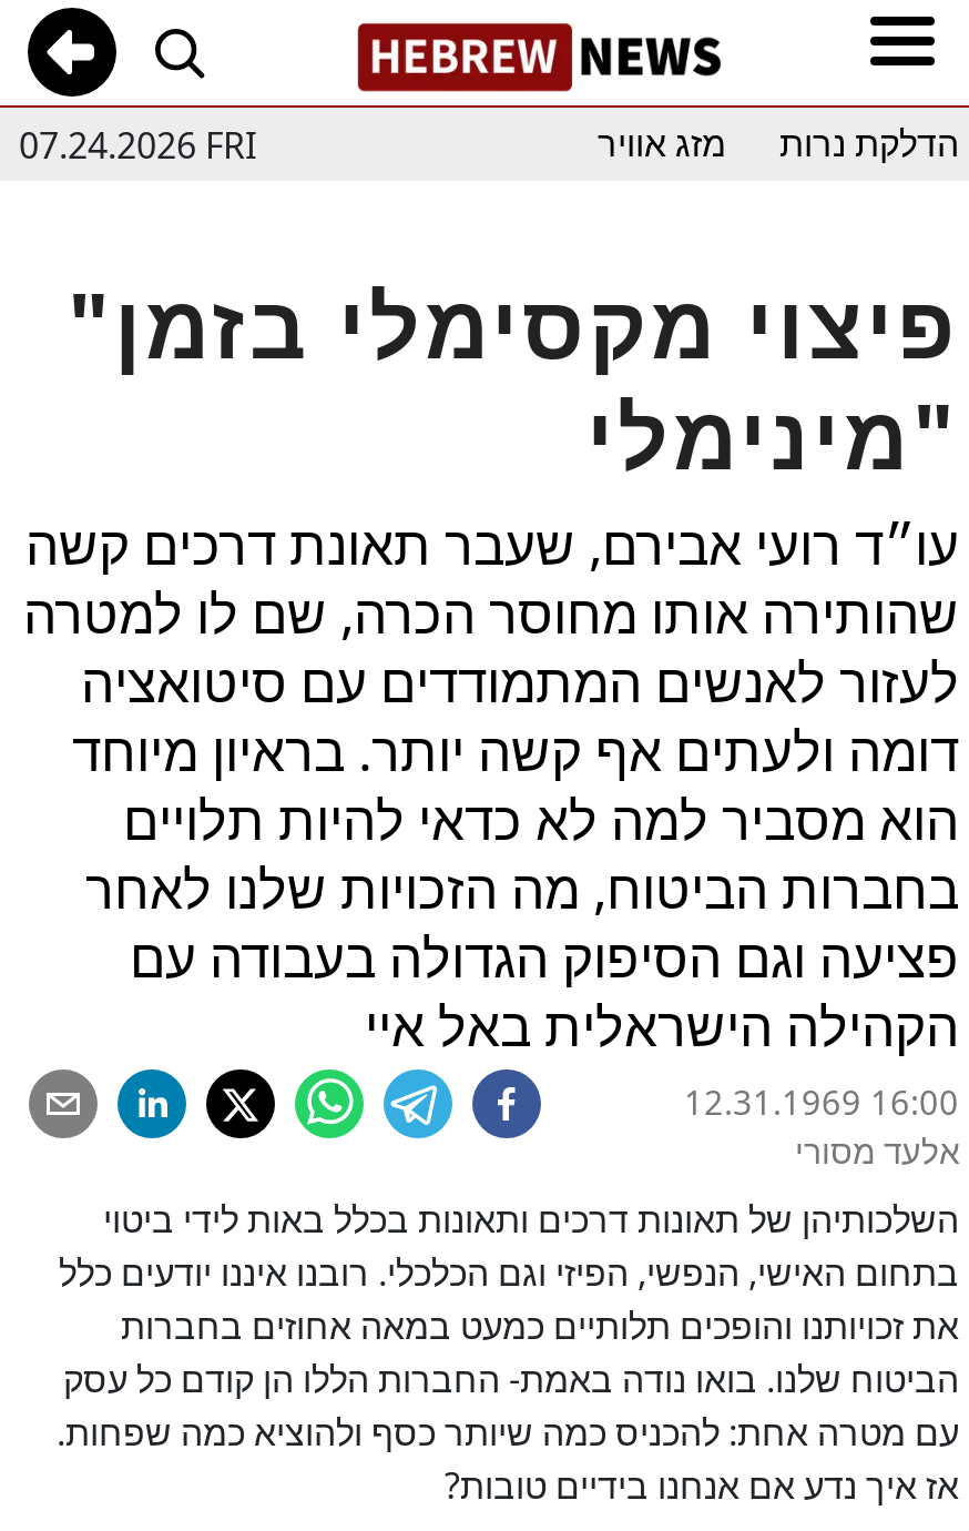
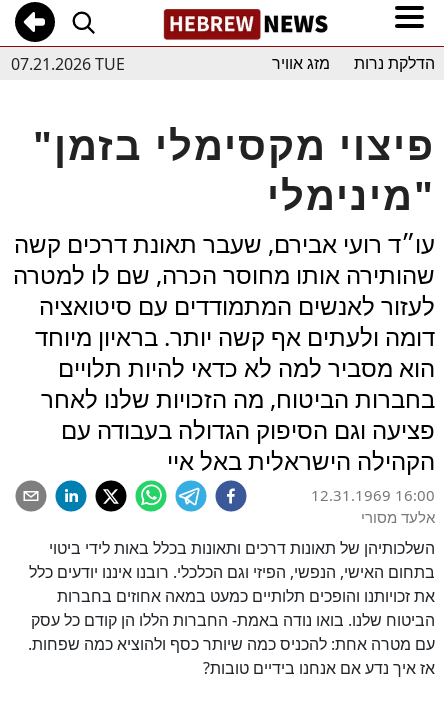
[19,120,256,169] 07.24.2026 FRI -> [11,52,125,74] 07.21.2026 TUE

